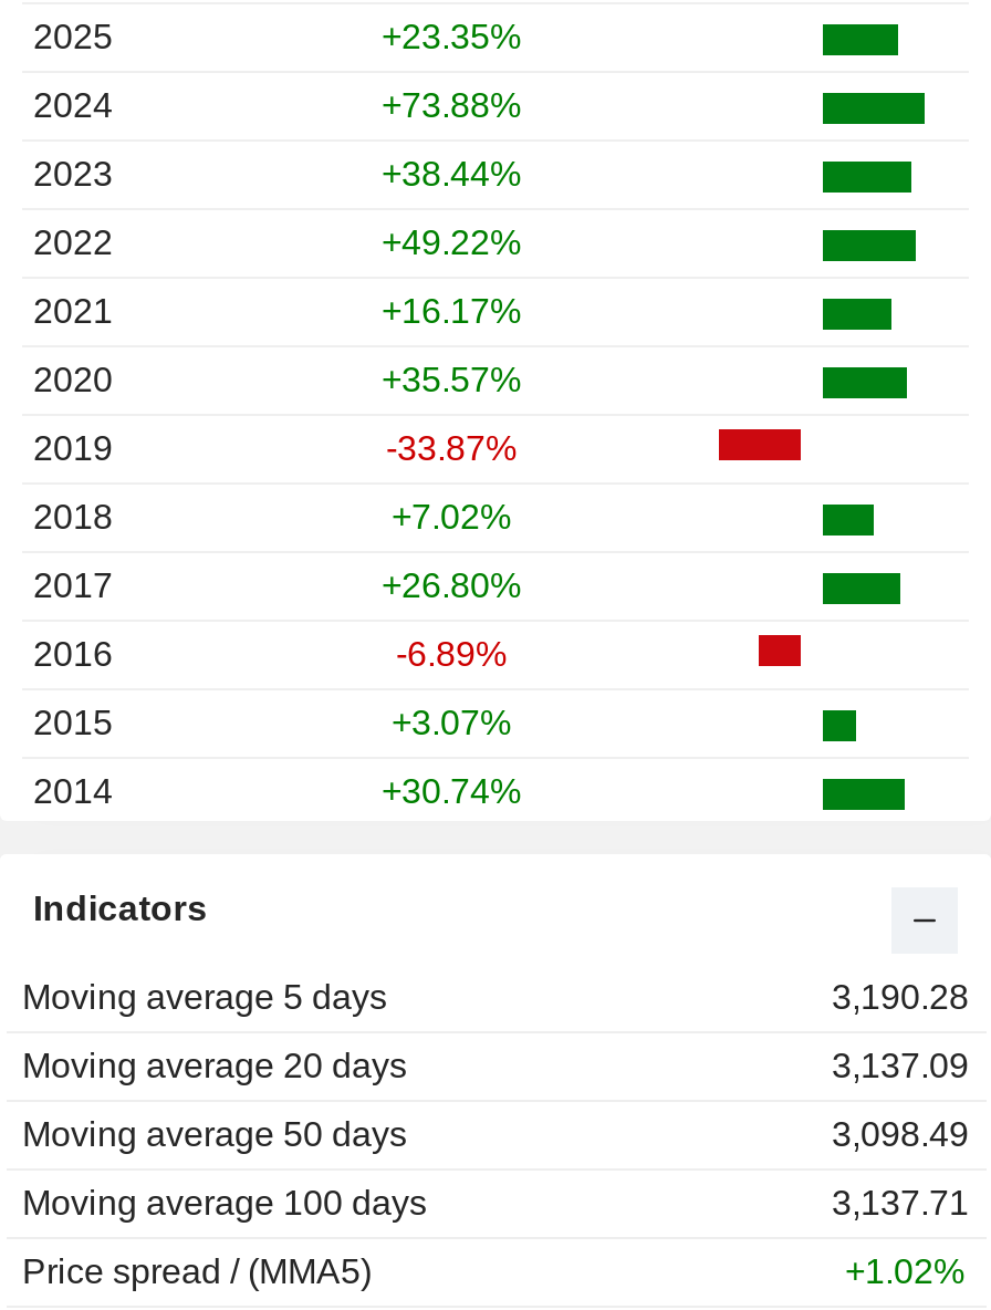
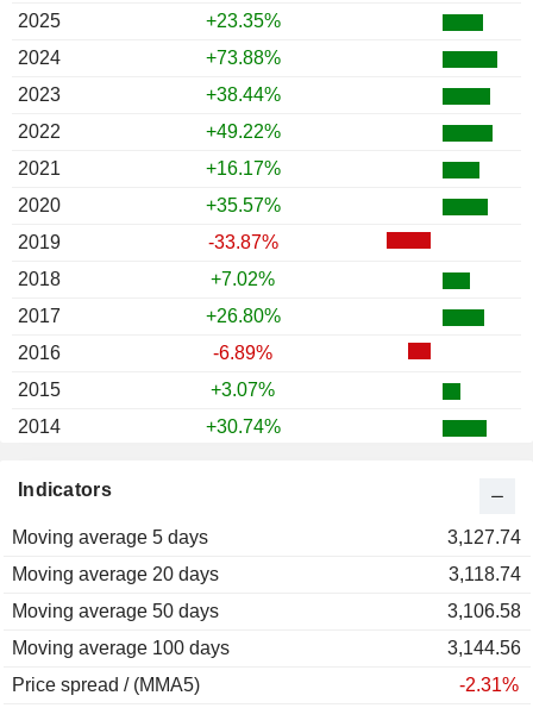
[832,979,969,1016] 3,190.28 -> [447,527,521,548] 3,127.74
[832,1047,969,1085] 3,137.09 -> [449,564,521,584] 3,118.74
[832,1116,969,1153] 3,098.49 -> [447,601,521,621] 3,106.58
[832,1184,969,1222] 3,137.71 -> [447,638,521,658] 3,144.56
[845,1253,964,1291] +1.02% -> [459,675,519,695] -2.31%

